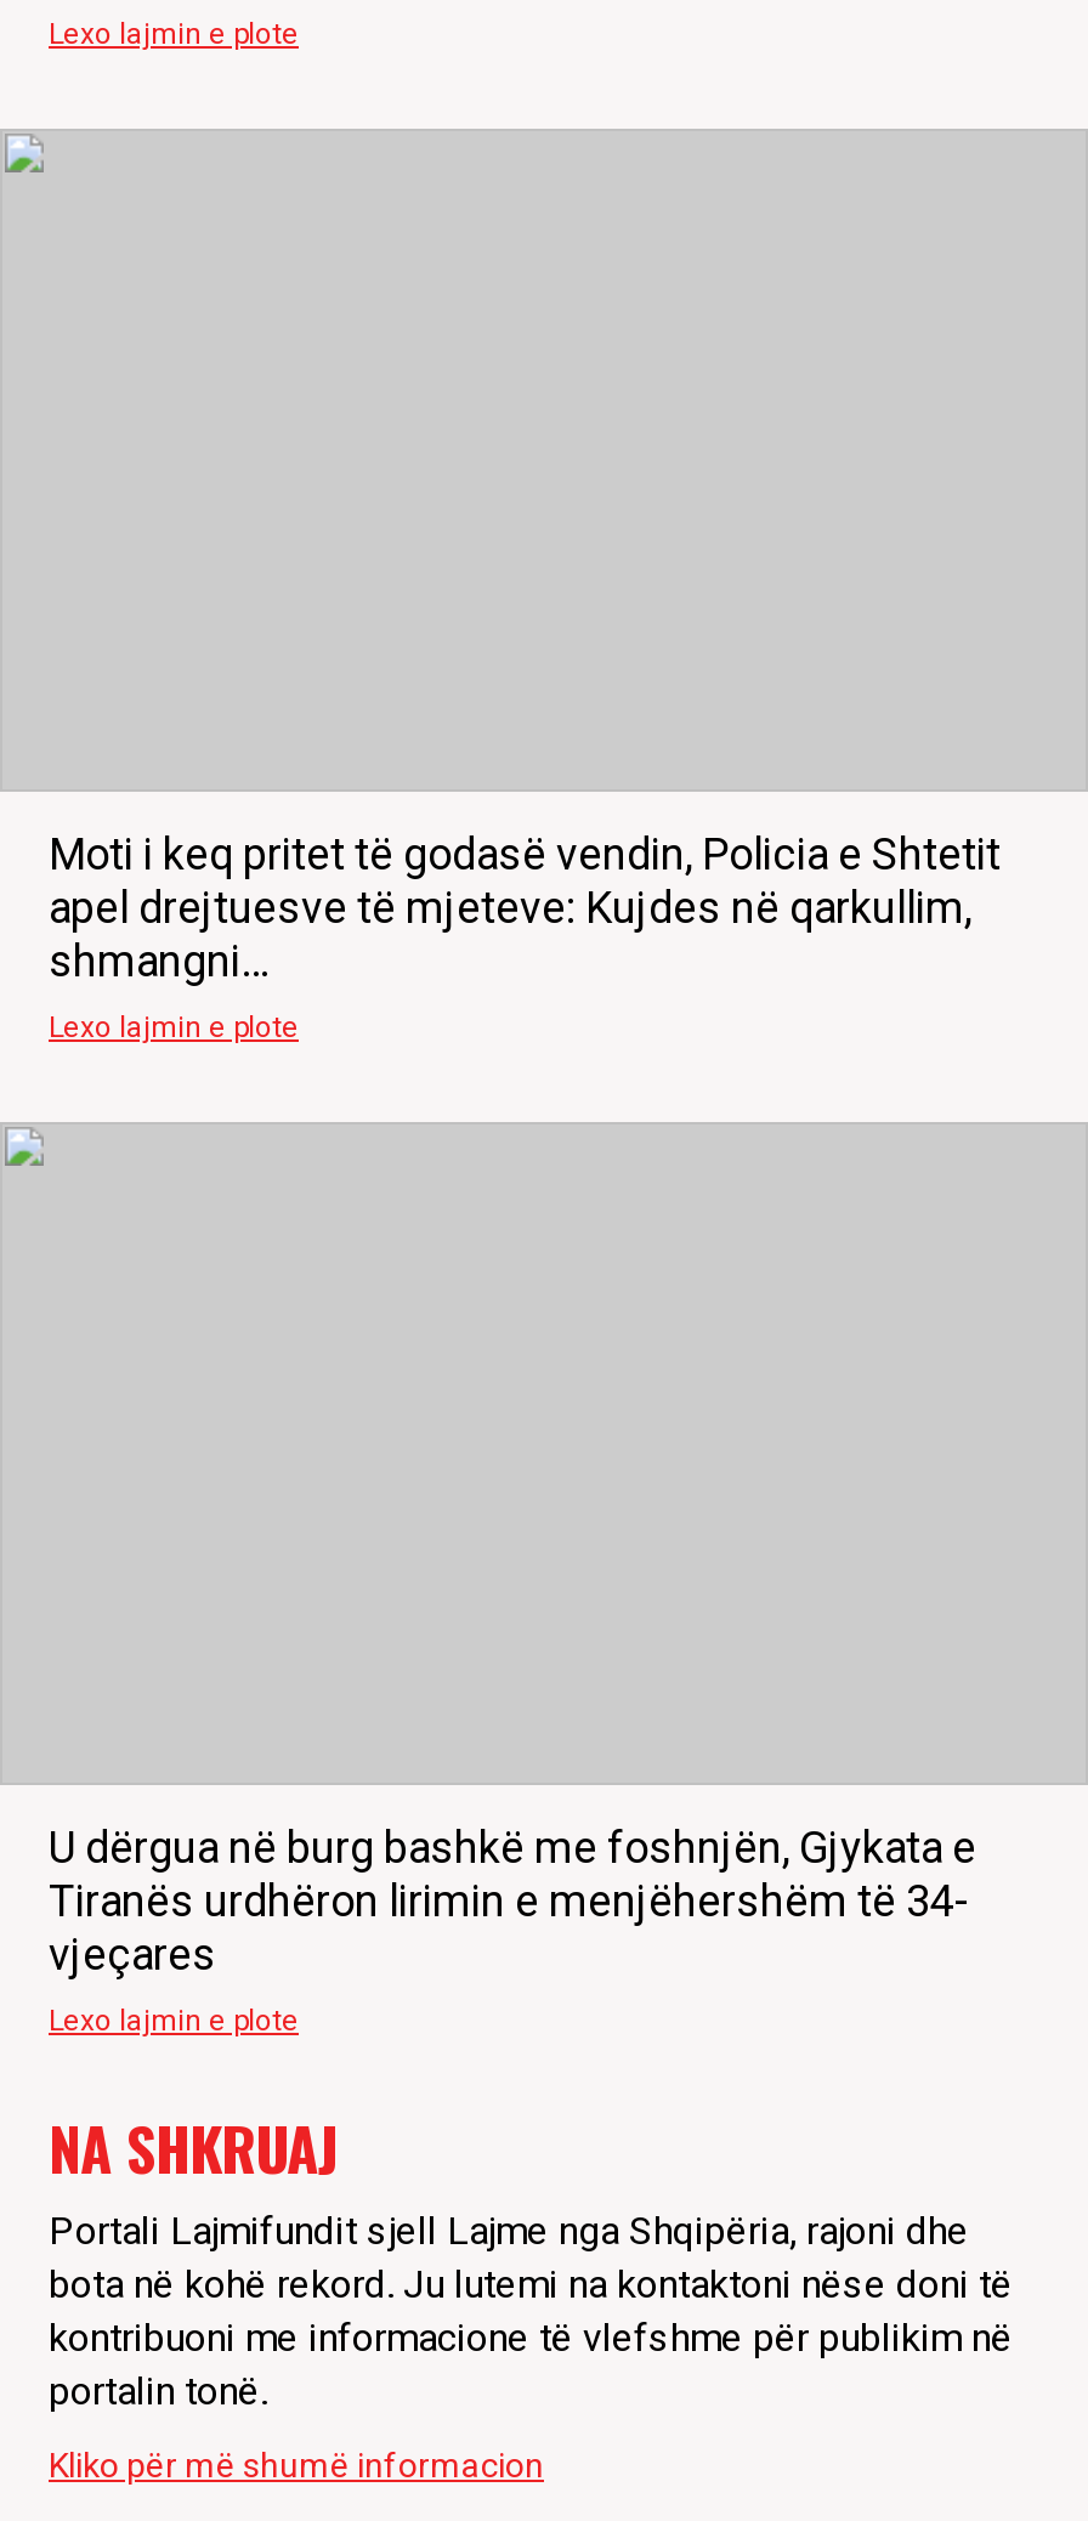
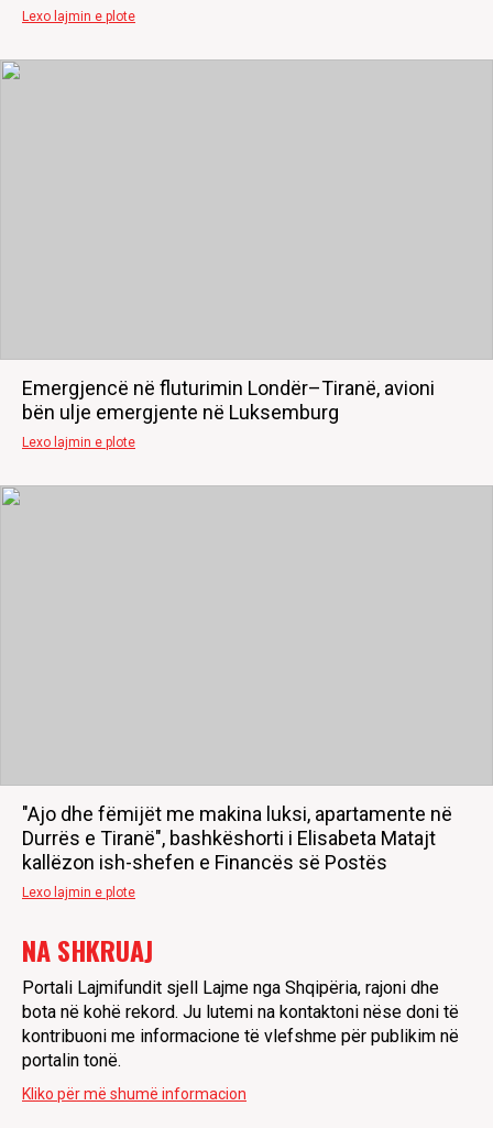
[49,828,1001,986] Moti i keq pritet të godasë vendin, Policia e Shtetit | apel drejtuesve të mjeteve: Kujdes në qarkullim, | shmangni… -> [22,376,435,424] Emergjencë në fluturimin Londër–Tiranë, avioni | bën ulje emergjente në Luksemburg
[49,1822,976,1979] U dërgua në burg bashkë me foshnjën, Gjykata e | Tiranës urdhëron lirimin e menjëhershëm të 34- | vjeçares -> [22,802,452,874] "Ajo dhe fëmijët me makina luksi, apartamente në | Durrës e Tiranë", bashkëshorti i Elisabeta Matajt | kallëzon ish-shefen e Financës së Postës

